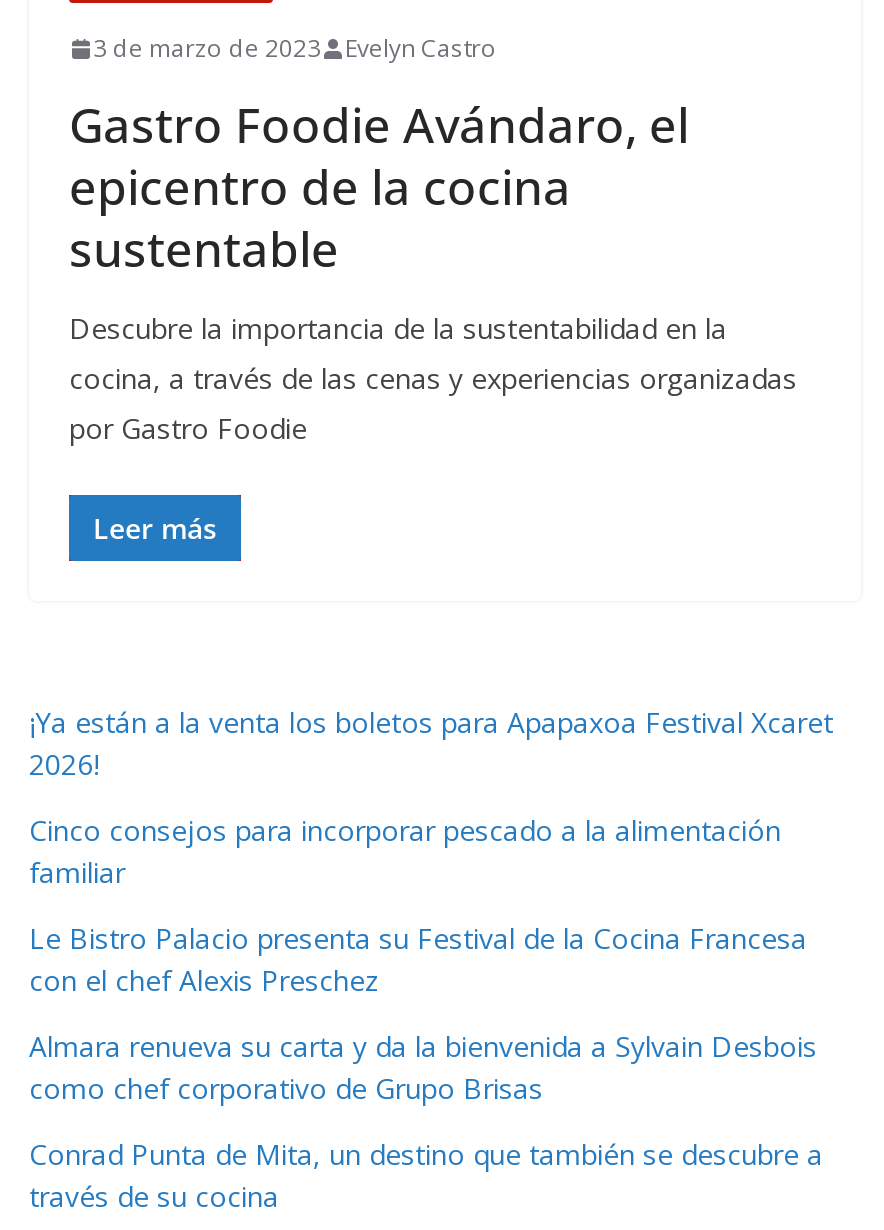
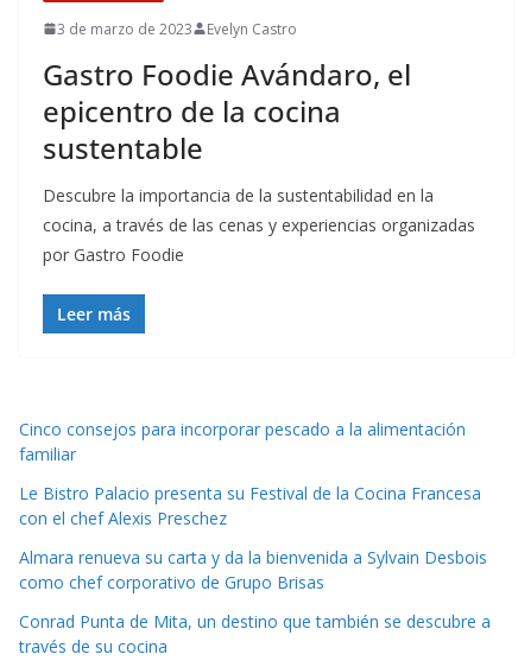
[29,703,833,783] ¡Ya están a la venta los boletos para Apapaxoa Festival Xcaret | 2026! -> none

